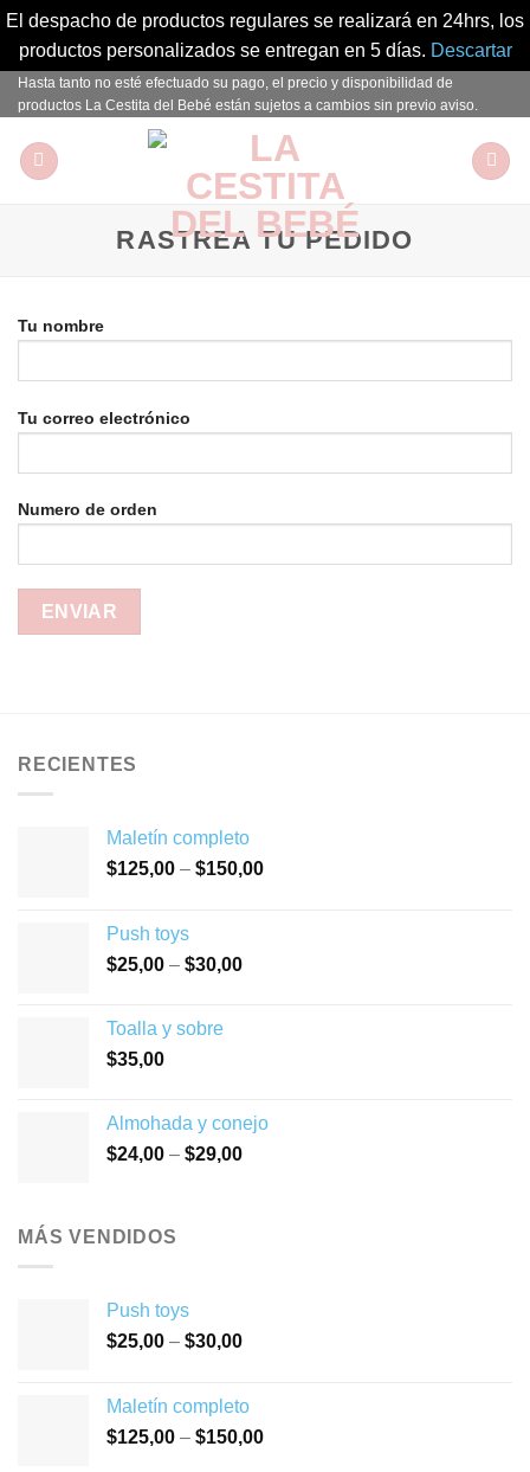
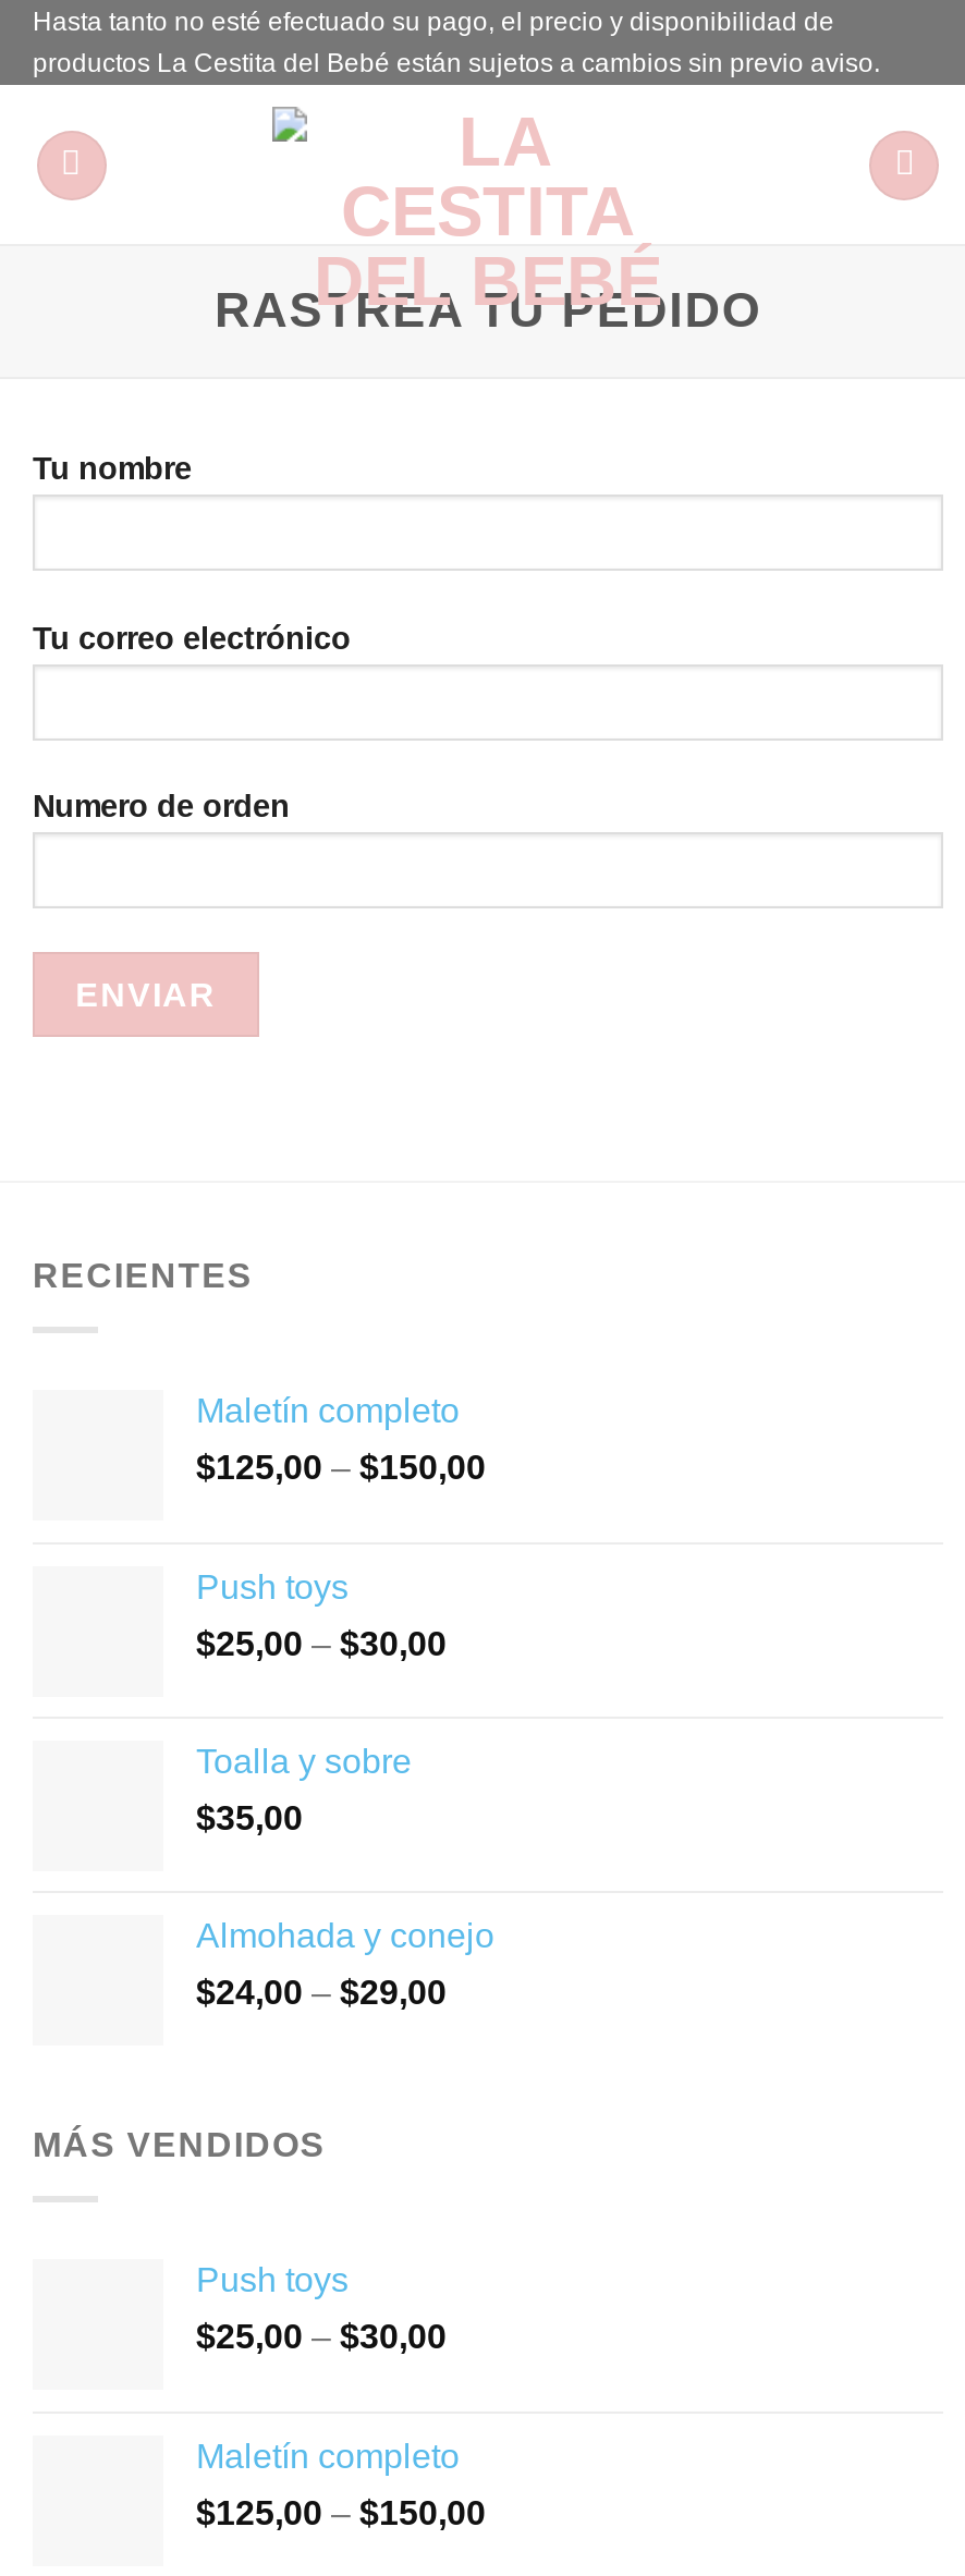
[6,11,524,60] El despacho de productos regulares se realizará en 24hrs, los | productos personalizados se entregan en 5 días. Descartar -> none

